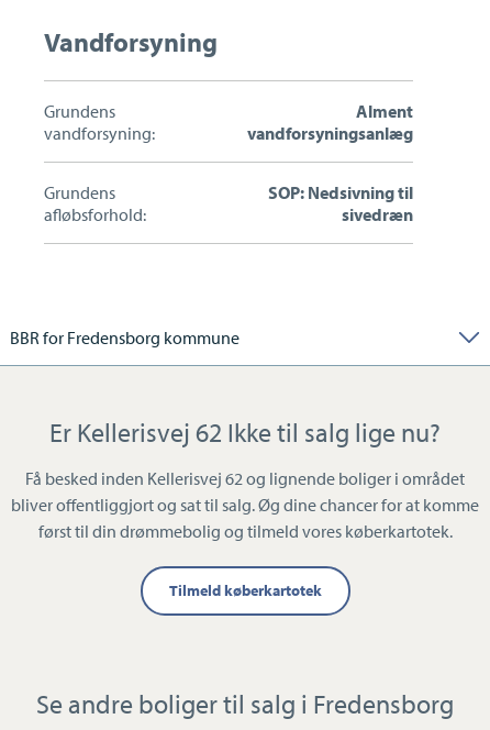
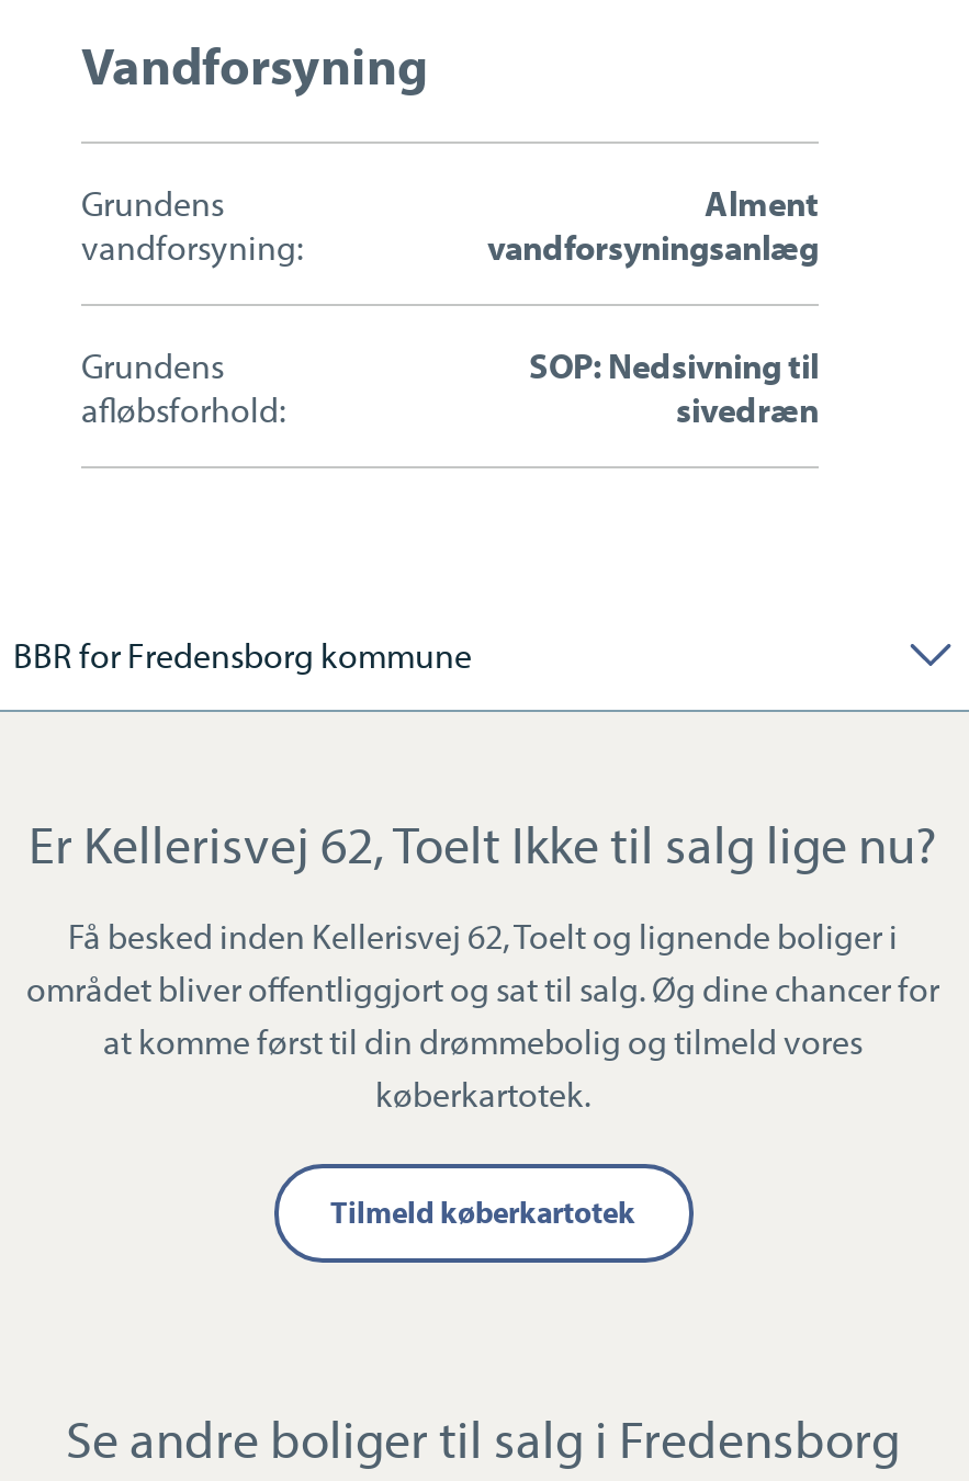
[49,416,441,449] Er Kellerisvej 62 Ikke til salg lige nu? -> [29,811,937,877] Er Kellerisvej 62, Toelt Ikke til salg lige nu?
[11,468,479,542] Få besked inden Kellerisvej 62 og lignende boliger i området | bliver offentliggjort og sat til salg. Øg dine chancer for at komme | først til din drømmebolig og tilmeld vores køberkartotek. -> [26,914,939,1116] Få besked inden Kellerisvej 62, Toelt og lignende boliger i | området bliver offentliggjort og sat til salg. Øg dine chancer for | at komme først til din drømmebolig og tilmeld vores | køberkartotek.

